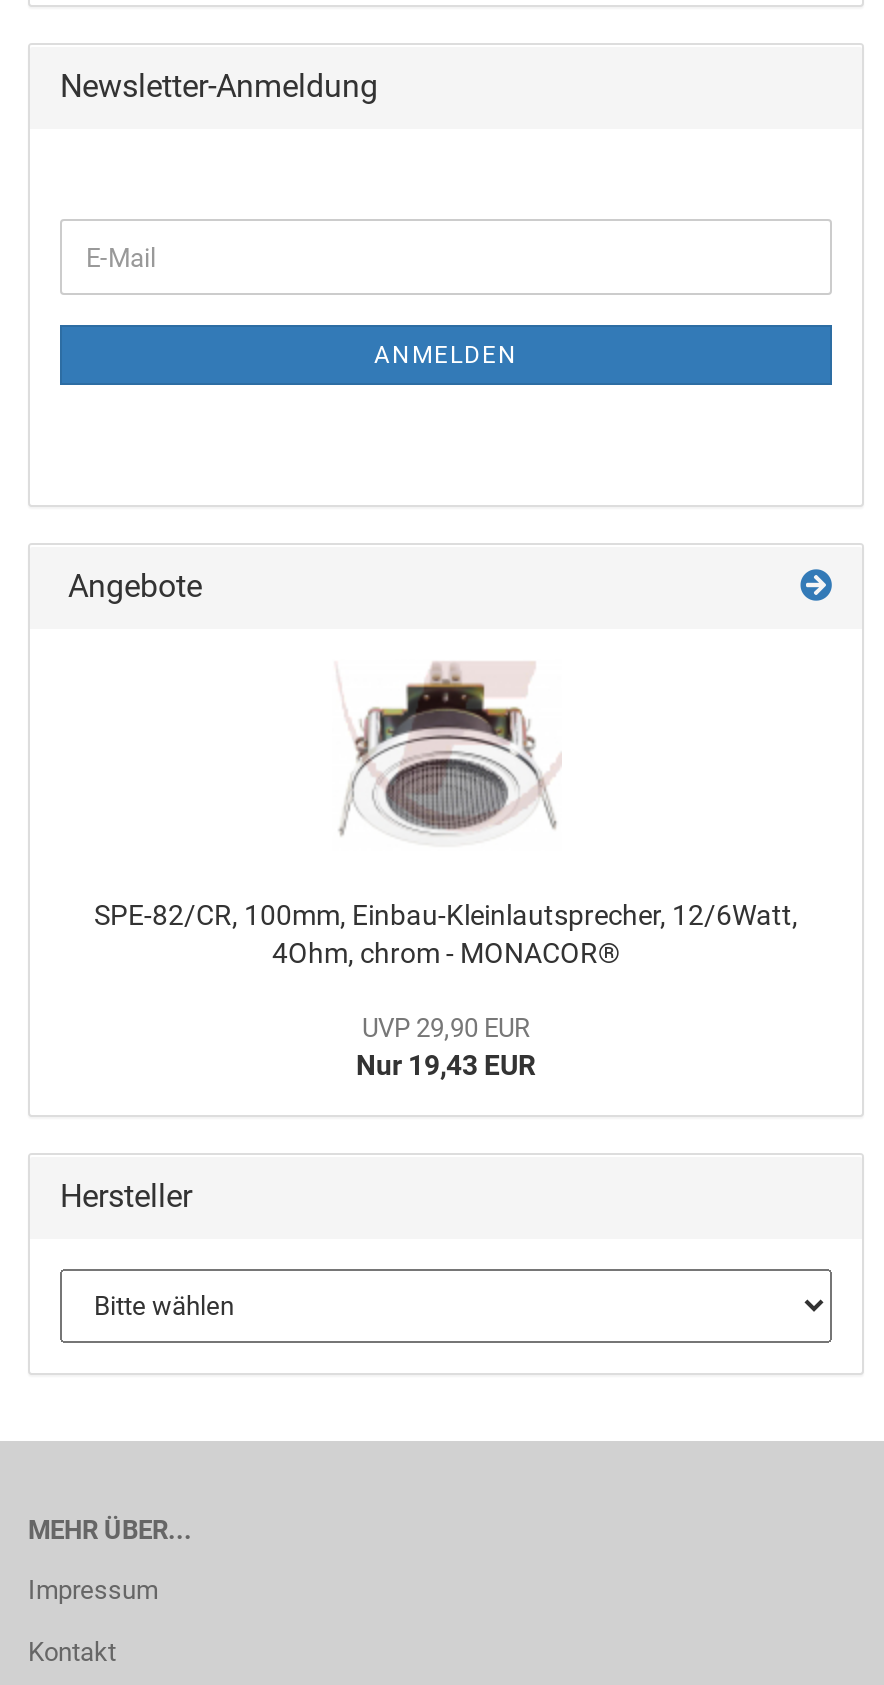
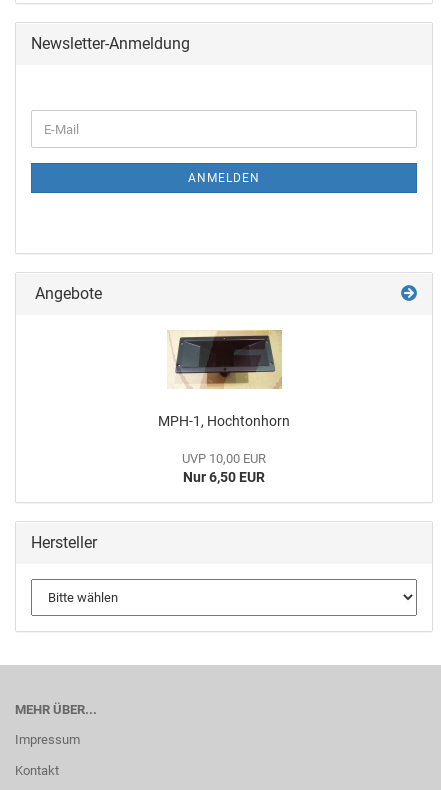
[346,663,560,811] [image] -> [167,329,283,387] [image]
[94,899,798,969] SPE-82/CR, 100mm, Einbau-Kleinlautsprecher, 12/6Watt, | 4Ohm, chrom - MONACOR® -> [158,413,290,429] MPH-1, Hochtonhorn
[356,1013,536,1081] UVP 29,90 EUR | Nur 19,43 EUR -> [182,451,266,485] UVP 10,00 EUR | Nur 6,50 EUR

